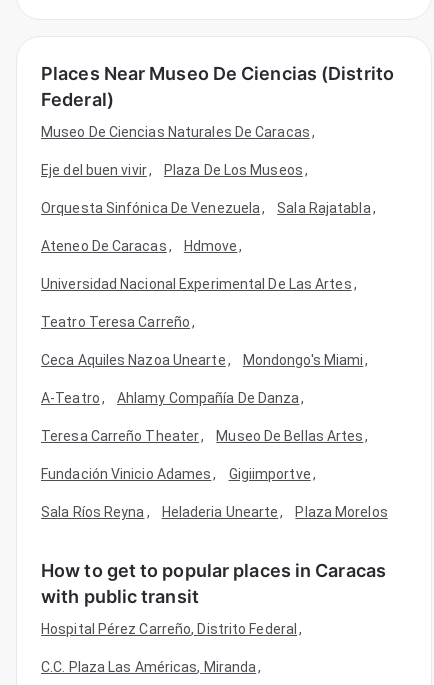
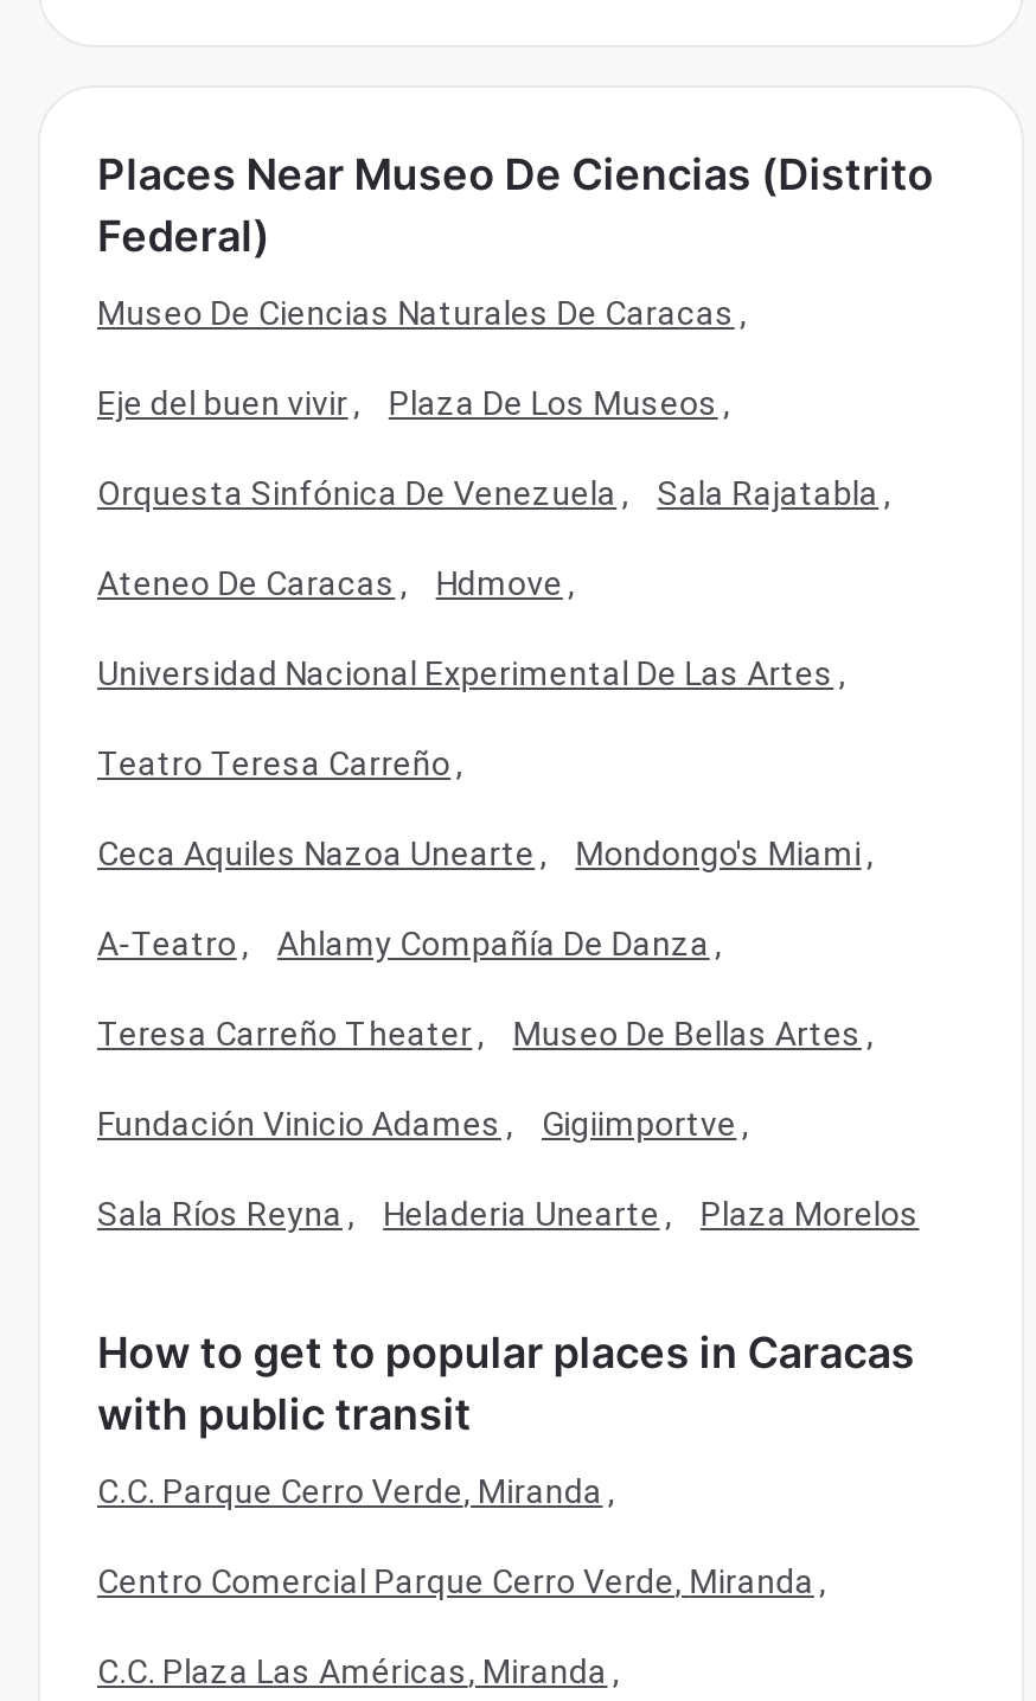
[41,621,302,637] Hospital Pérez Carreño, Distrito Federal , -> [97,1473,826,1601] C.C. Parque Cerro Verde, Miranda , | Centro Comercial Parque Cerro Verde, Miranda ,

